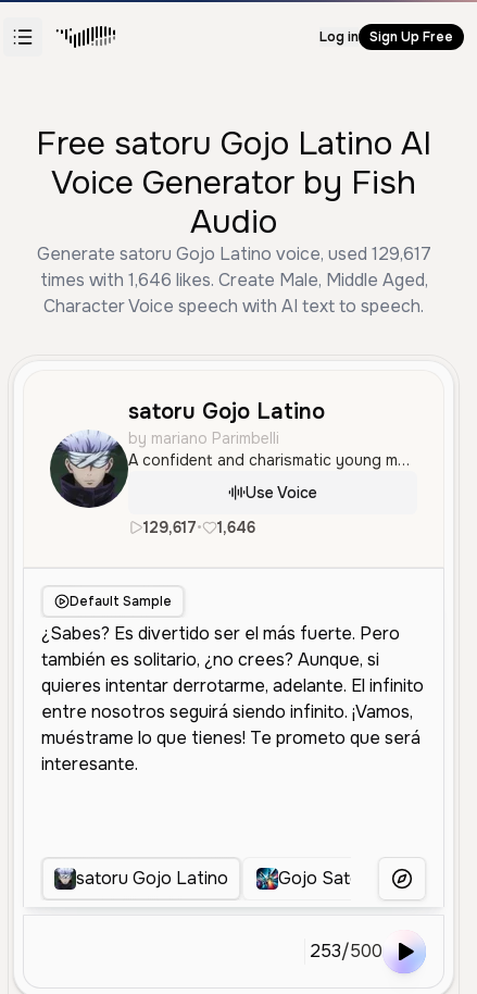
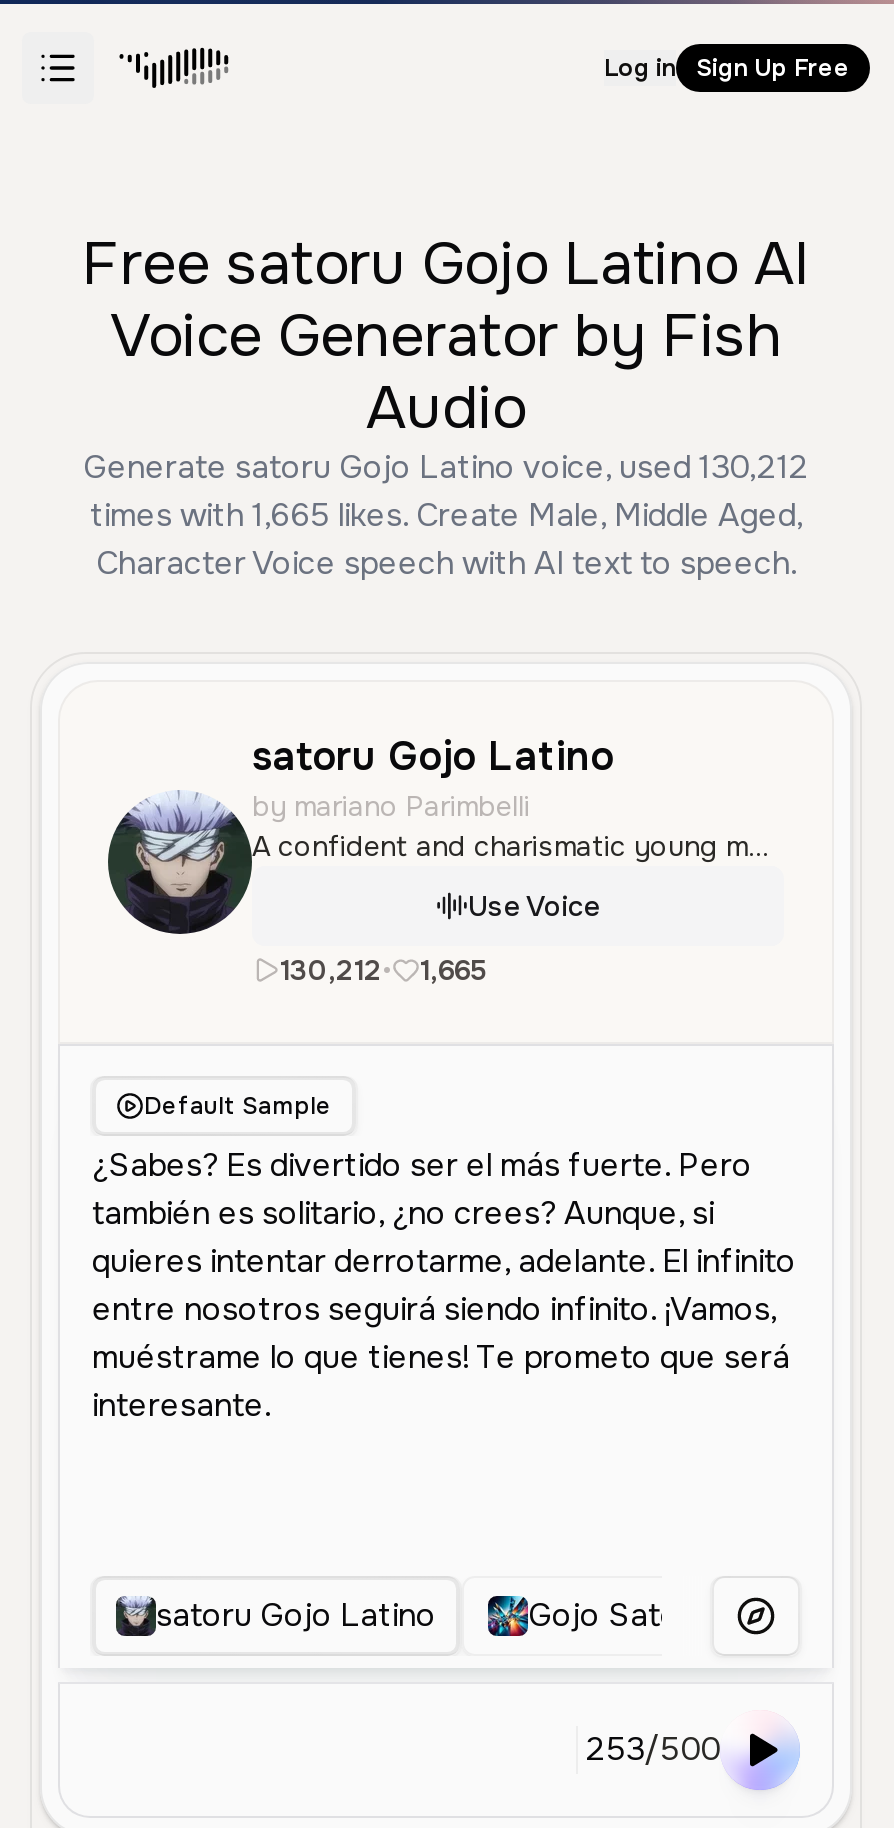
[36,243,431,265] Generate satoru Gojo Latino voice, used 129,617 -> [83,446,809,488] Generate satoru Gojo Latino voice, used 130,212
[40,269,428,291] times with 1,646 likes. Create Male, Middle Aged, -> [90,494,802,536] times with 1,665 likes. Create Male, Middle Aged,
[143,518,202,537] 129,617• -> [280,952,392,988] 130,212•
[217,518,255,537] 1,646 -> [420,952,486,988] 1,665

